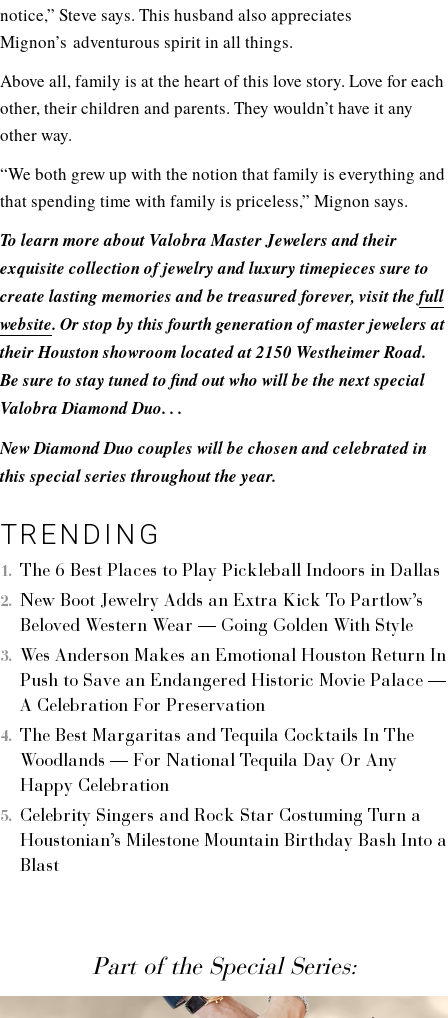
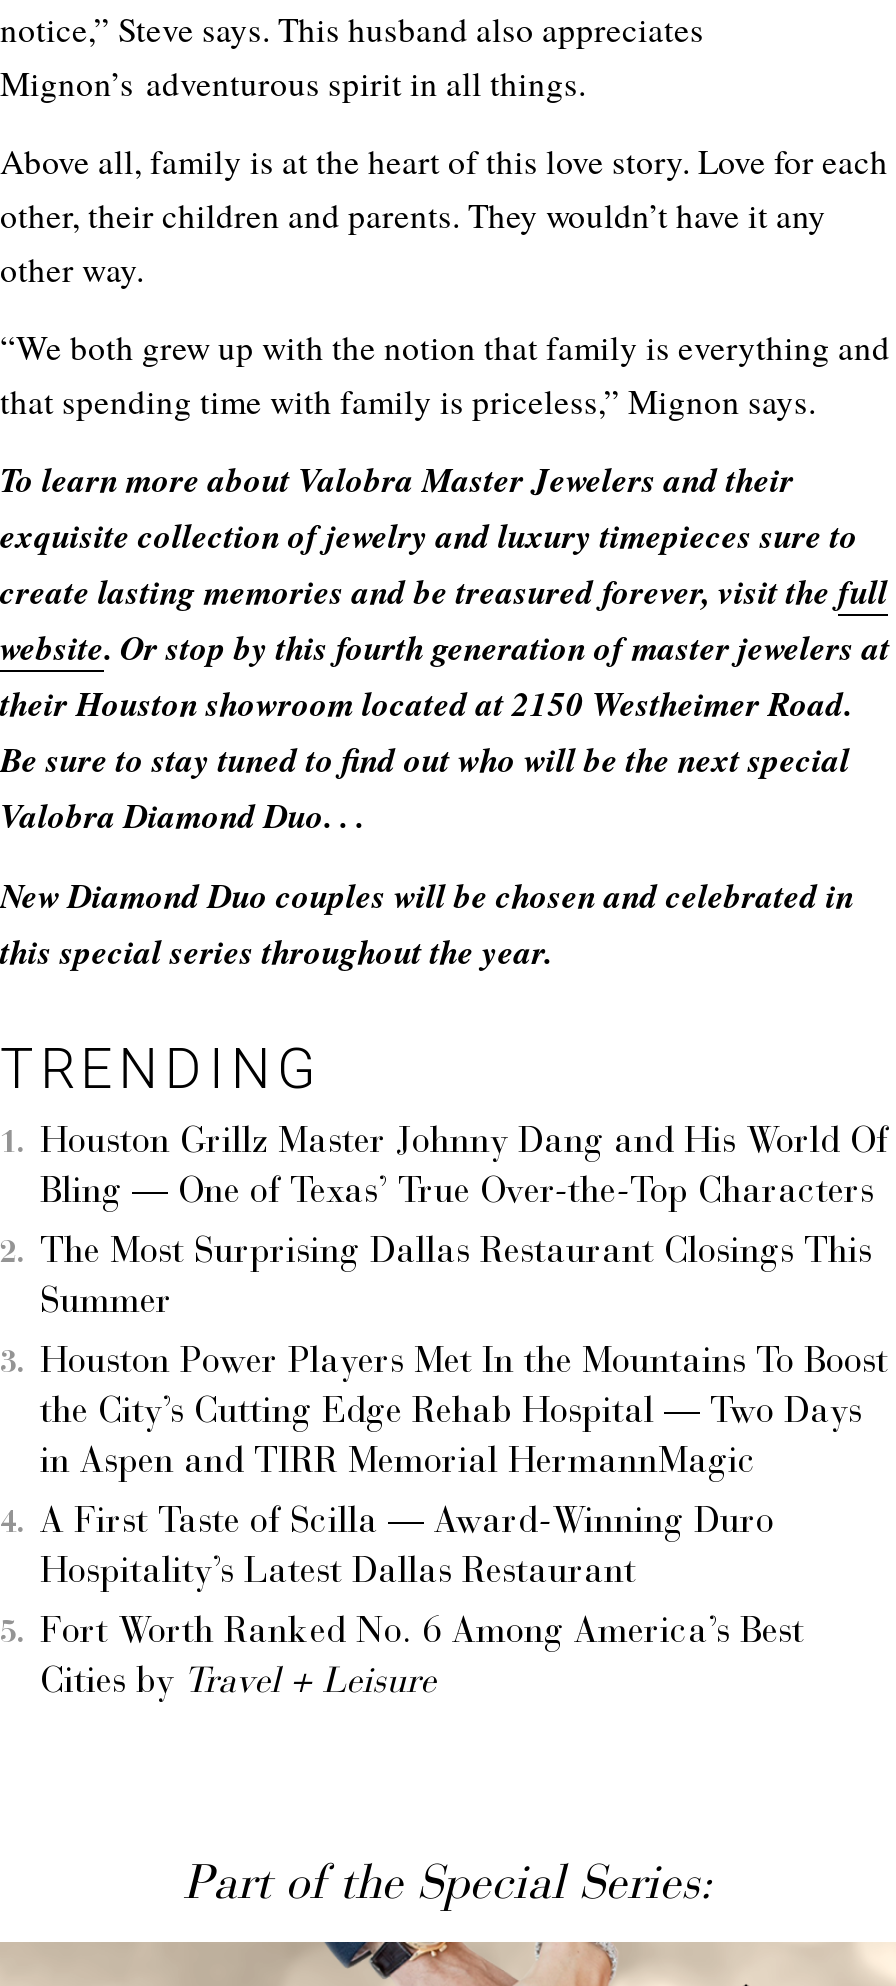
[20,563,440,581] The 6 Best Places to Play Pickleball Indoors in Dallas -> [40,1126,888,1212] Houston Grillz Master Johnny Dang and His World Of | Bling — One of Texas’ True Over-the-Top Characters
[20,593,423,636] New Boot Jewelry Adds an Extra Kick To Partlow’s | Beloved Western Wear — Going Golden With Style -> [40,1236,872,1322] The Most Surprising Dallas Restaurant Closings This | Summer
[20,648,446,716] Wes Anderson Makes an Emotional Houston Return In | Push to Save an Endangered Historic Movie Palace — | A Celebration For Preservation -> [40,1346,888,1482] Houston Power Players Met In the Mountains To Boost | the City’s Cutting Edge Rehab Hospital — Two Days | in Aspen and TIRR Memorial HermannMagic
[20,728,414,796] The Best Margaritas and Tequila Cocktails In The | Woodlands — For National Tequila Day Or Any | Happy Celebration -> [40,1506,774,1592] A First Taste of Scilla — Award-Winning Duro | Hospitality’s Latest Dallas Restaurant
[20,808,447,876] Celebrity Singers and Rock Star Costuming Turn a | Houstonian’s Milestone Mountain Birthday Bash Into a | Blast -> [40,1616,804,1702] Fort Worth Ranked No. 6 Among America’s Best | Cities by Travel + Leisure

